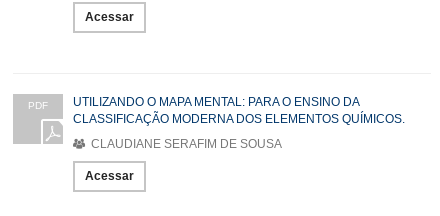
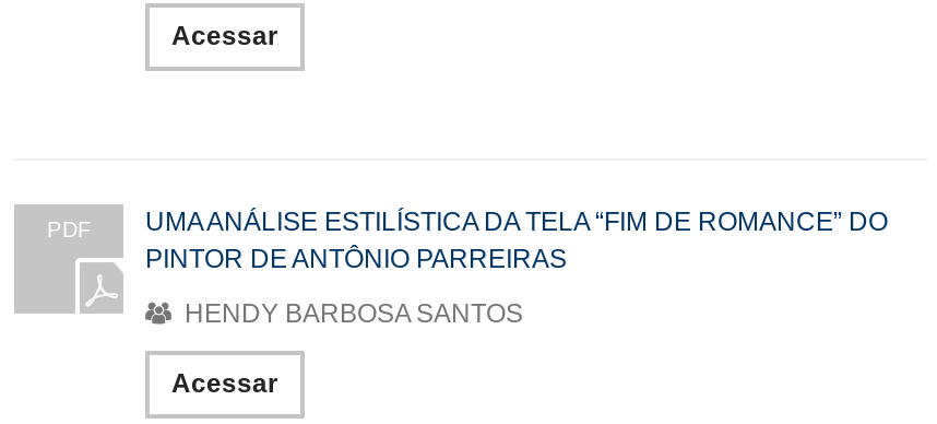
[73,95,405,126] UTILIZANDO O MAPA MENTAL: PARA O ENSINO DA | CLASSIFICAÇÃO MODERNA DOS ELEMENTOS QUÍMICOS. -> [145,206,888,274] UMA ANÁLISE ESTILÍSTICA DA TELA “FIM DE ROMANCE” DO | PINTOR DE ANTÔNIO PARREIRAS
[88,137,282,151] CLAUDIANE SERAFIM DE SOUSA -> [178,298,523,328] HENDY BARBOSA SANTOS

